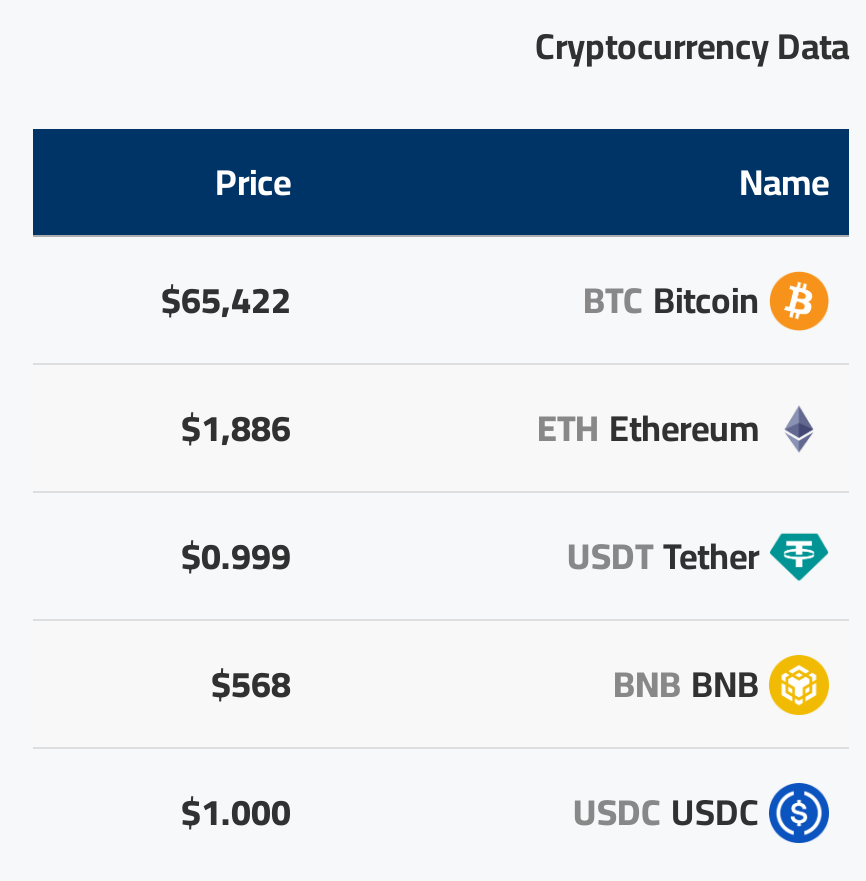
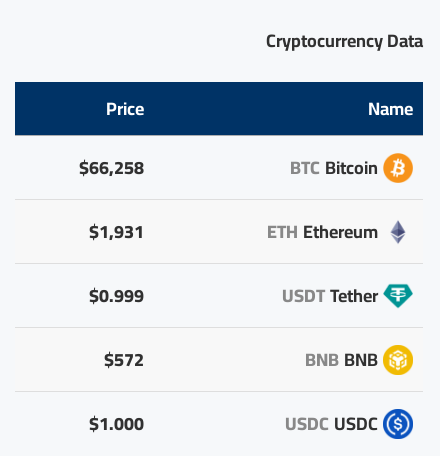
[161,268,291,334] $65,422 -> [79,151,144,184] $66,258
[181,396,291,462] $1,886 -> [89,215,144,248] $1,931
[211,652,291,718] $568 -> [104,343,144,376] $572

